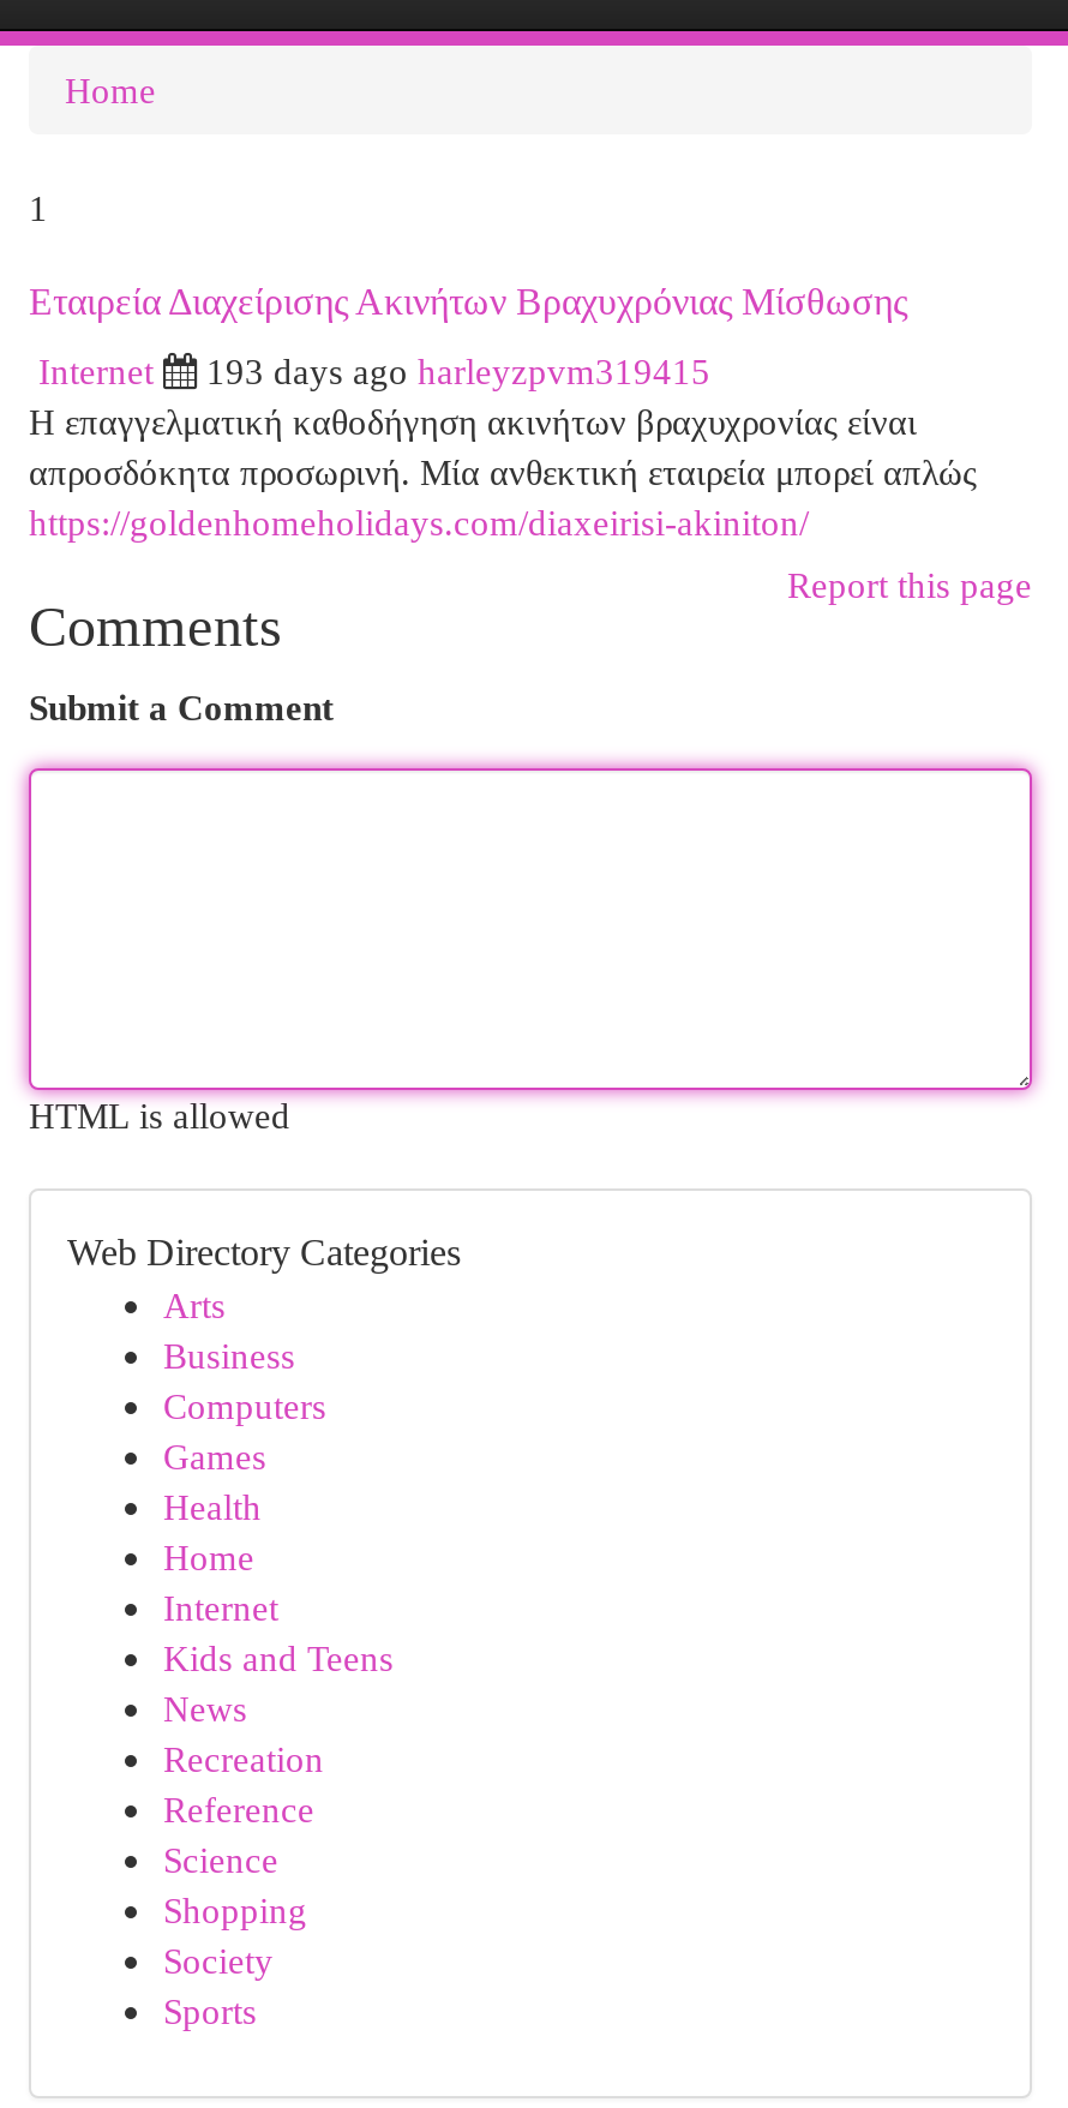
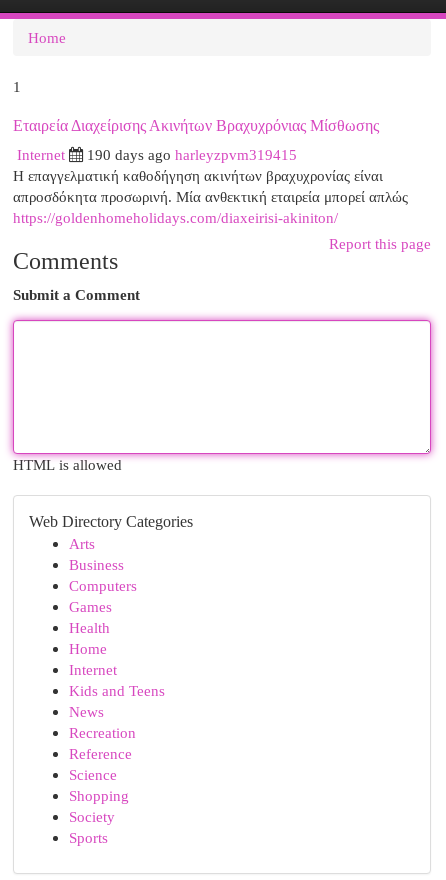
[206,351,710,391] 193 days ago harleyzpvm319415 -> [87,146,297,163] 190 days ago harleyzpvm319415

